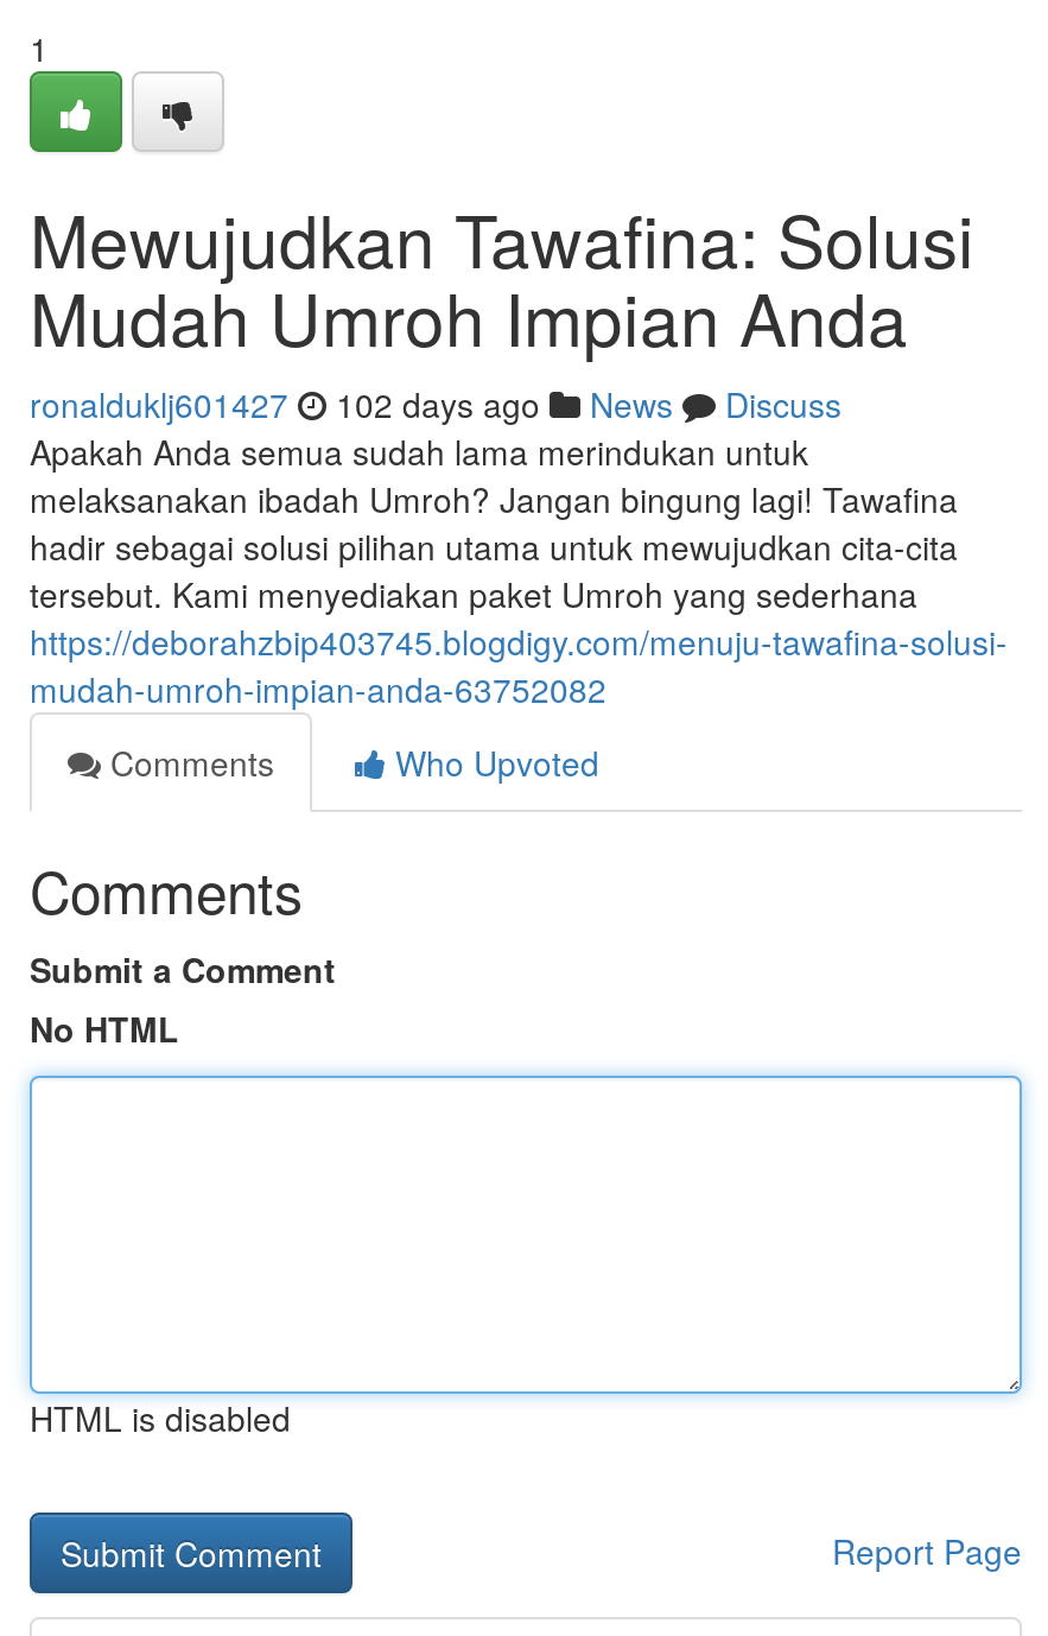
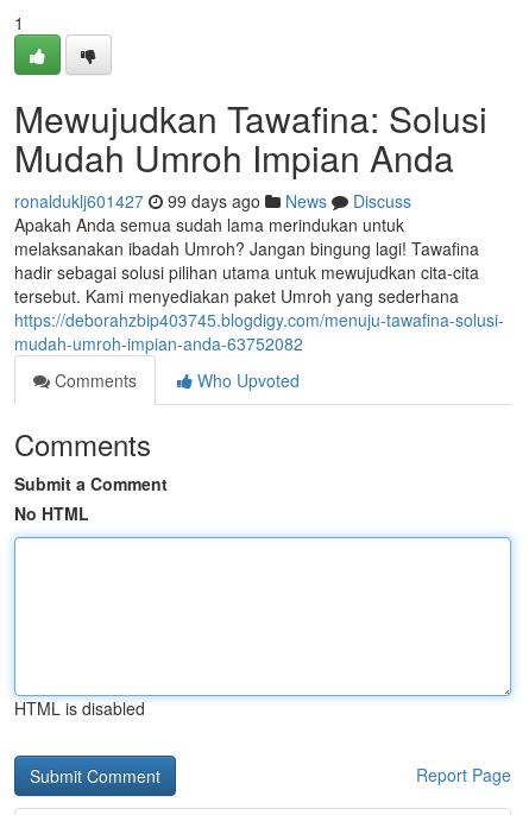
[30,380,841,427] ronalduklj601427 102 days ago News Discuss -> [14,189,411,213] ronalduklj601427 99 days ago News Discuss

